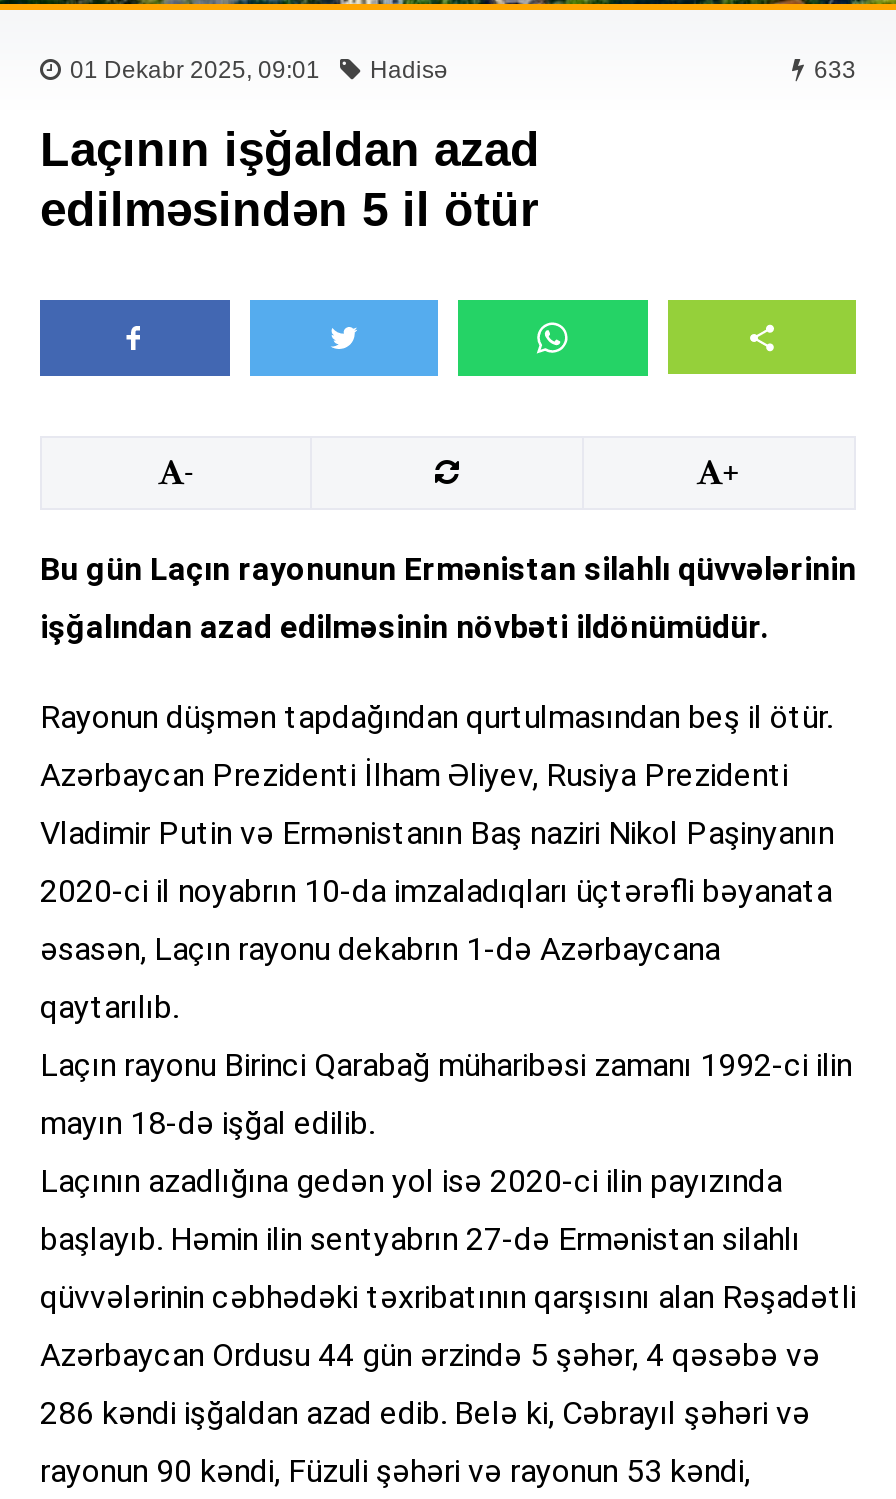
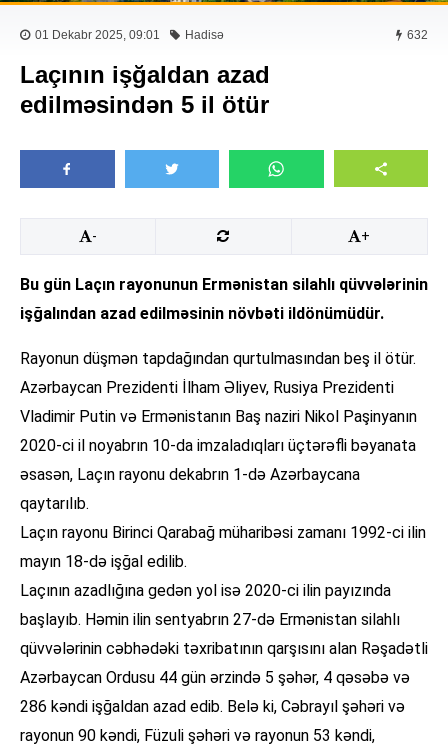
[814,56,856,84] 633 -> [407,28,428,42] 632

